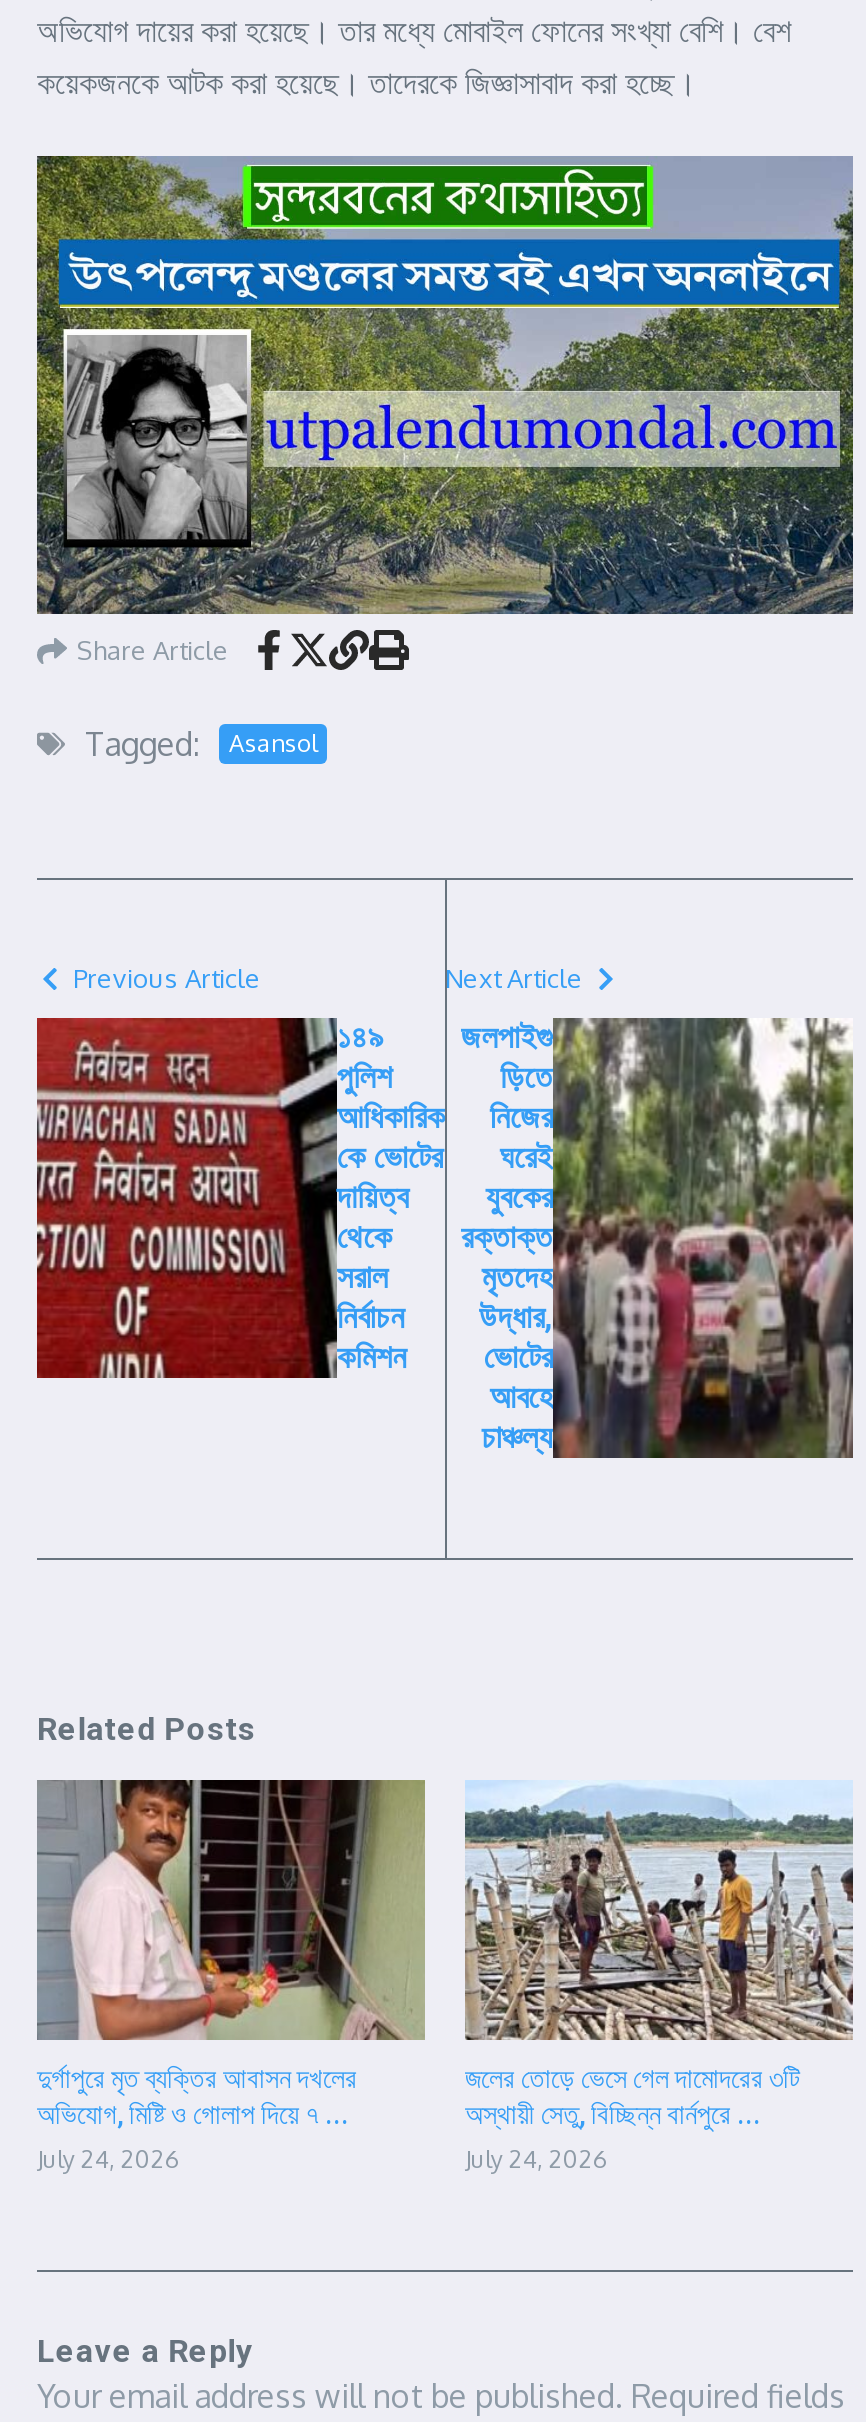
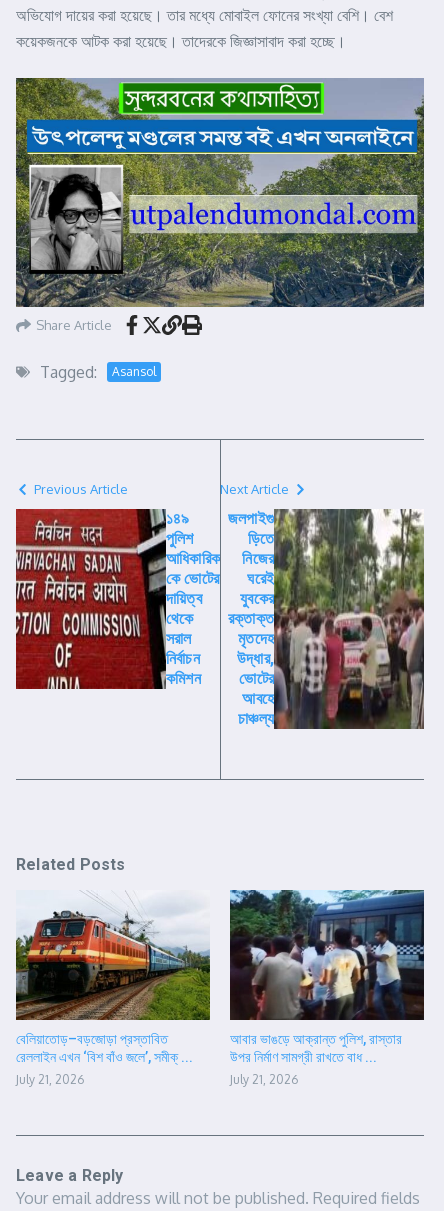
[35,1778,427,2173] [image] | দুর্গাপুরে মৃত ব্যক্তির আবাসন দখলের | অভিযোগ, মিষ্টি ও গোলাপ দিয়ে ৭ ... | July 24, 2026 -> [15,890,210,1087] [image] | বেলিয়াতোড়–বড়জোড়া প্রস্তাবিত | রেললাইন এখন ‘বিশ বাঁও জলে’, সমীক্ ... | July 21, 2026
[465,1780,853,2173] [image] | জলের তোড়ে ভেসে গেল দামোদরের ৩টি | অস্থায়ী সেতু, বিচ্ছিন্ন বার্নপুরে ... | July 24, 2026 -> [229,889,425,1087] [image] | আবার ভাঙড়ে আক্রান্ত পুলিশ, রাস্তার | উপর নির্মাণ সামগ্রী রাখতে বাধ ... | July 21, 2026

